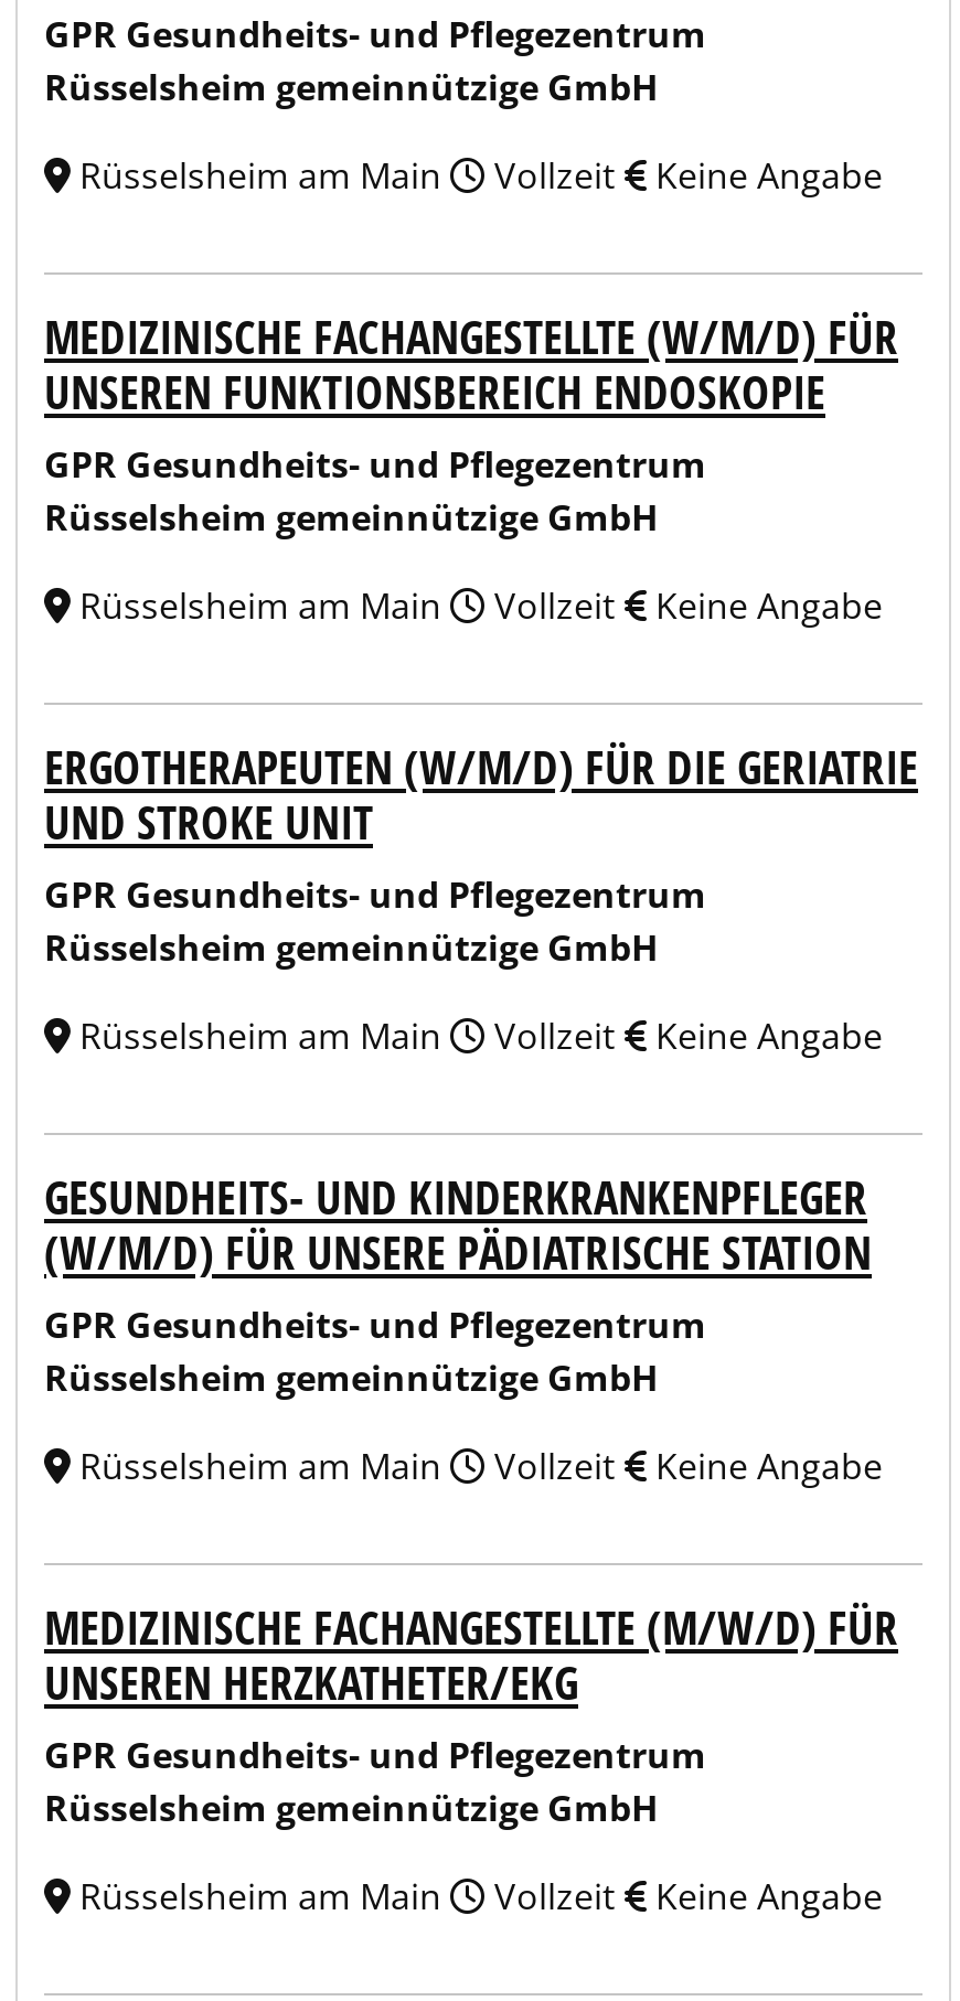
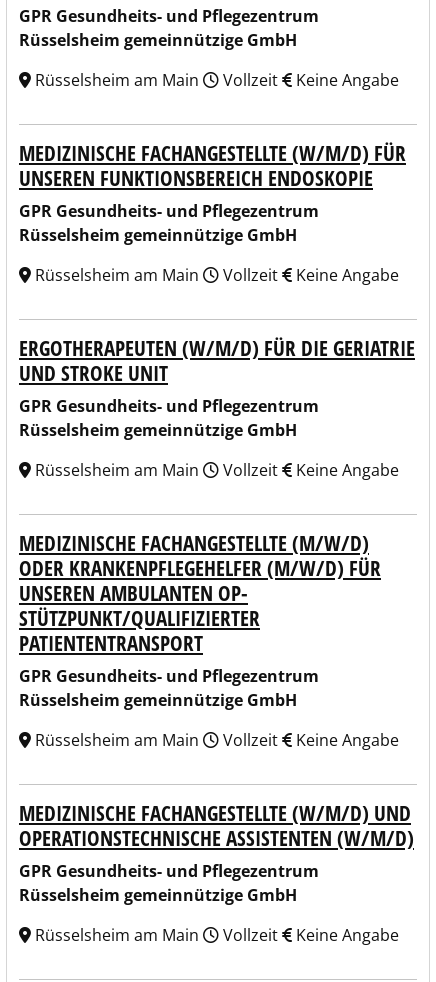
[44,1166,872,1283] GESUNDHEITS- UND KINDERKRANKENPFLEGER | (W/M/D) FÜR UNSERE PÄDIATRISCHE STATION -> [19,529,381,657] MEDIZINISCHE FACHANGESTELLTE (M/W/D) | ODER KRANKENPFLEGEHELFER (M/W/D) FÜR | UNSEREN AMBULANTEN OP- | STÜTZPUNKT/QUALIFIZIERTER | PATIENTENTRANSPORT
[44,1596,898,1713] MEDIZINISCHE FACHANGESTELLTE (M/W/D) FÜR | UNSEREN HERZKATHETER/EKG -> [19,799,414,852] MEDIZINISCHE FACHANGESTELLTE (W/M/D) UND | OPERATIONSTECHNISCHE ASSISTENTEN (W/M/D)

